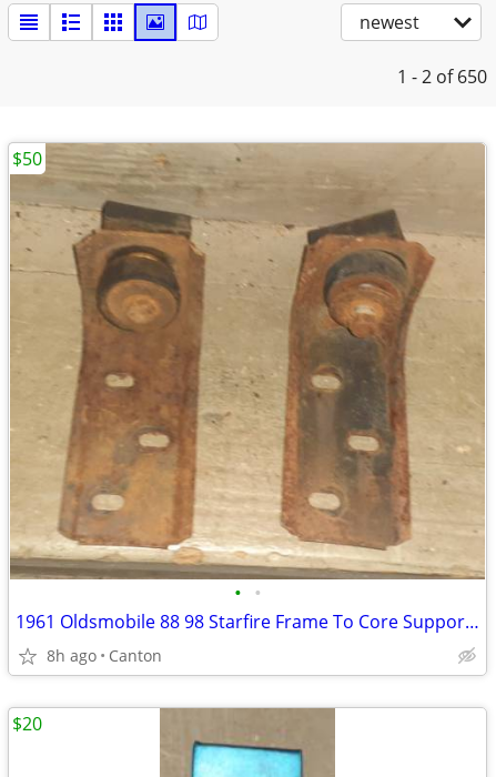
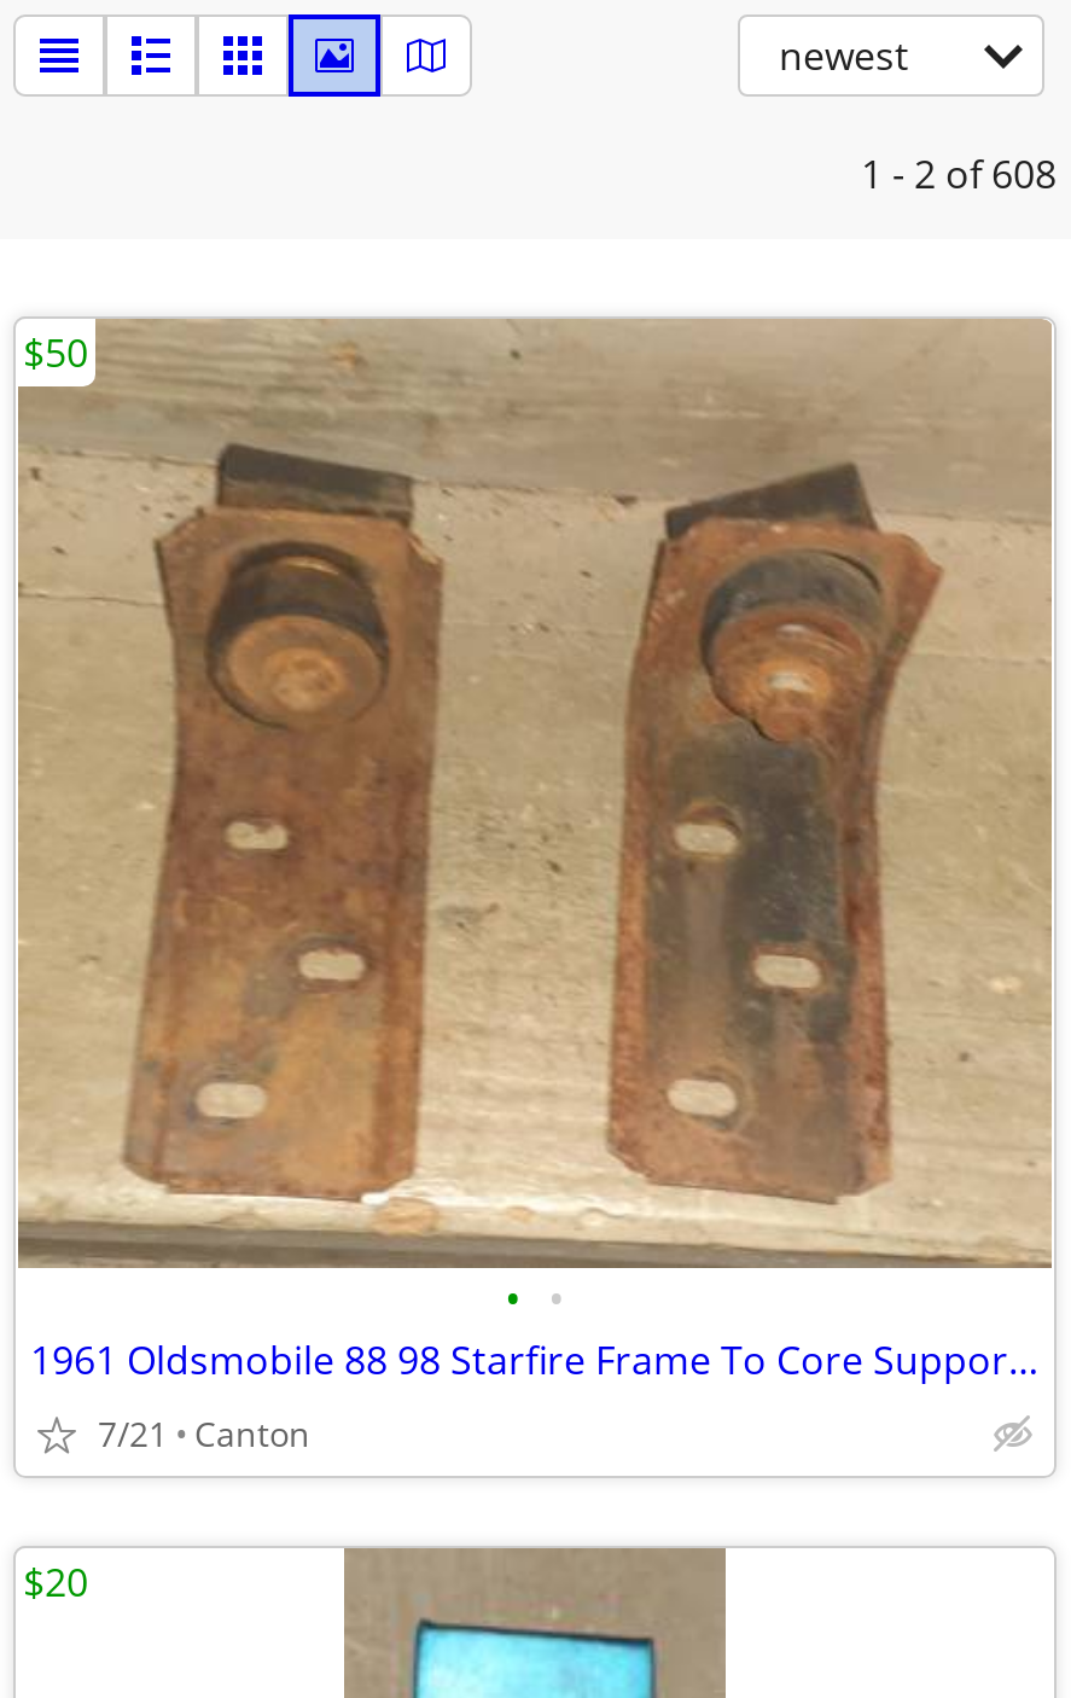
[397,64,487,89] 1 - 2 of 650 -> [861,147,1057,200] 1 - 2 of 608
[47,645,162,666] 8h ago Canton -> [98,1411,310,1456] 7/21 Canton

